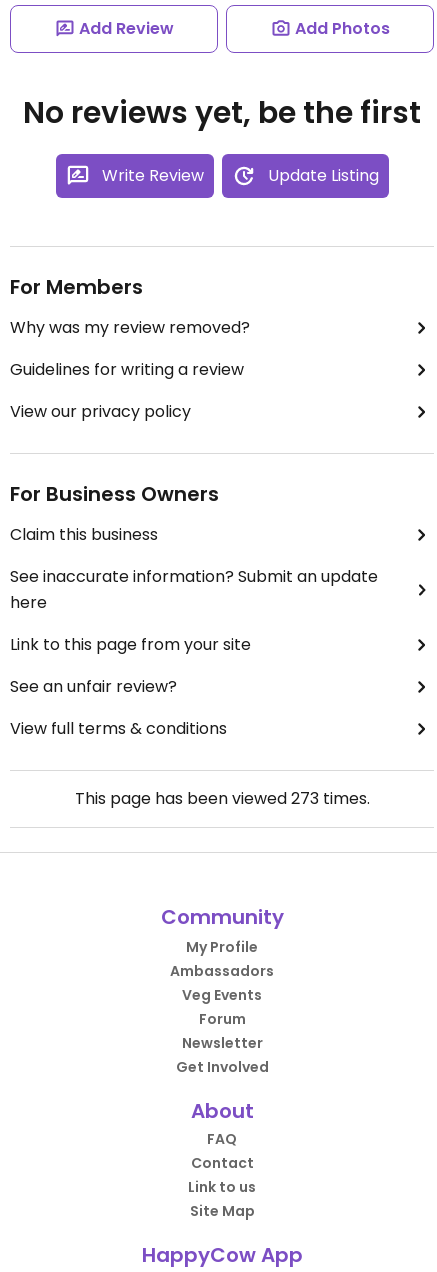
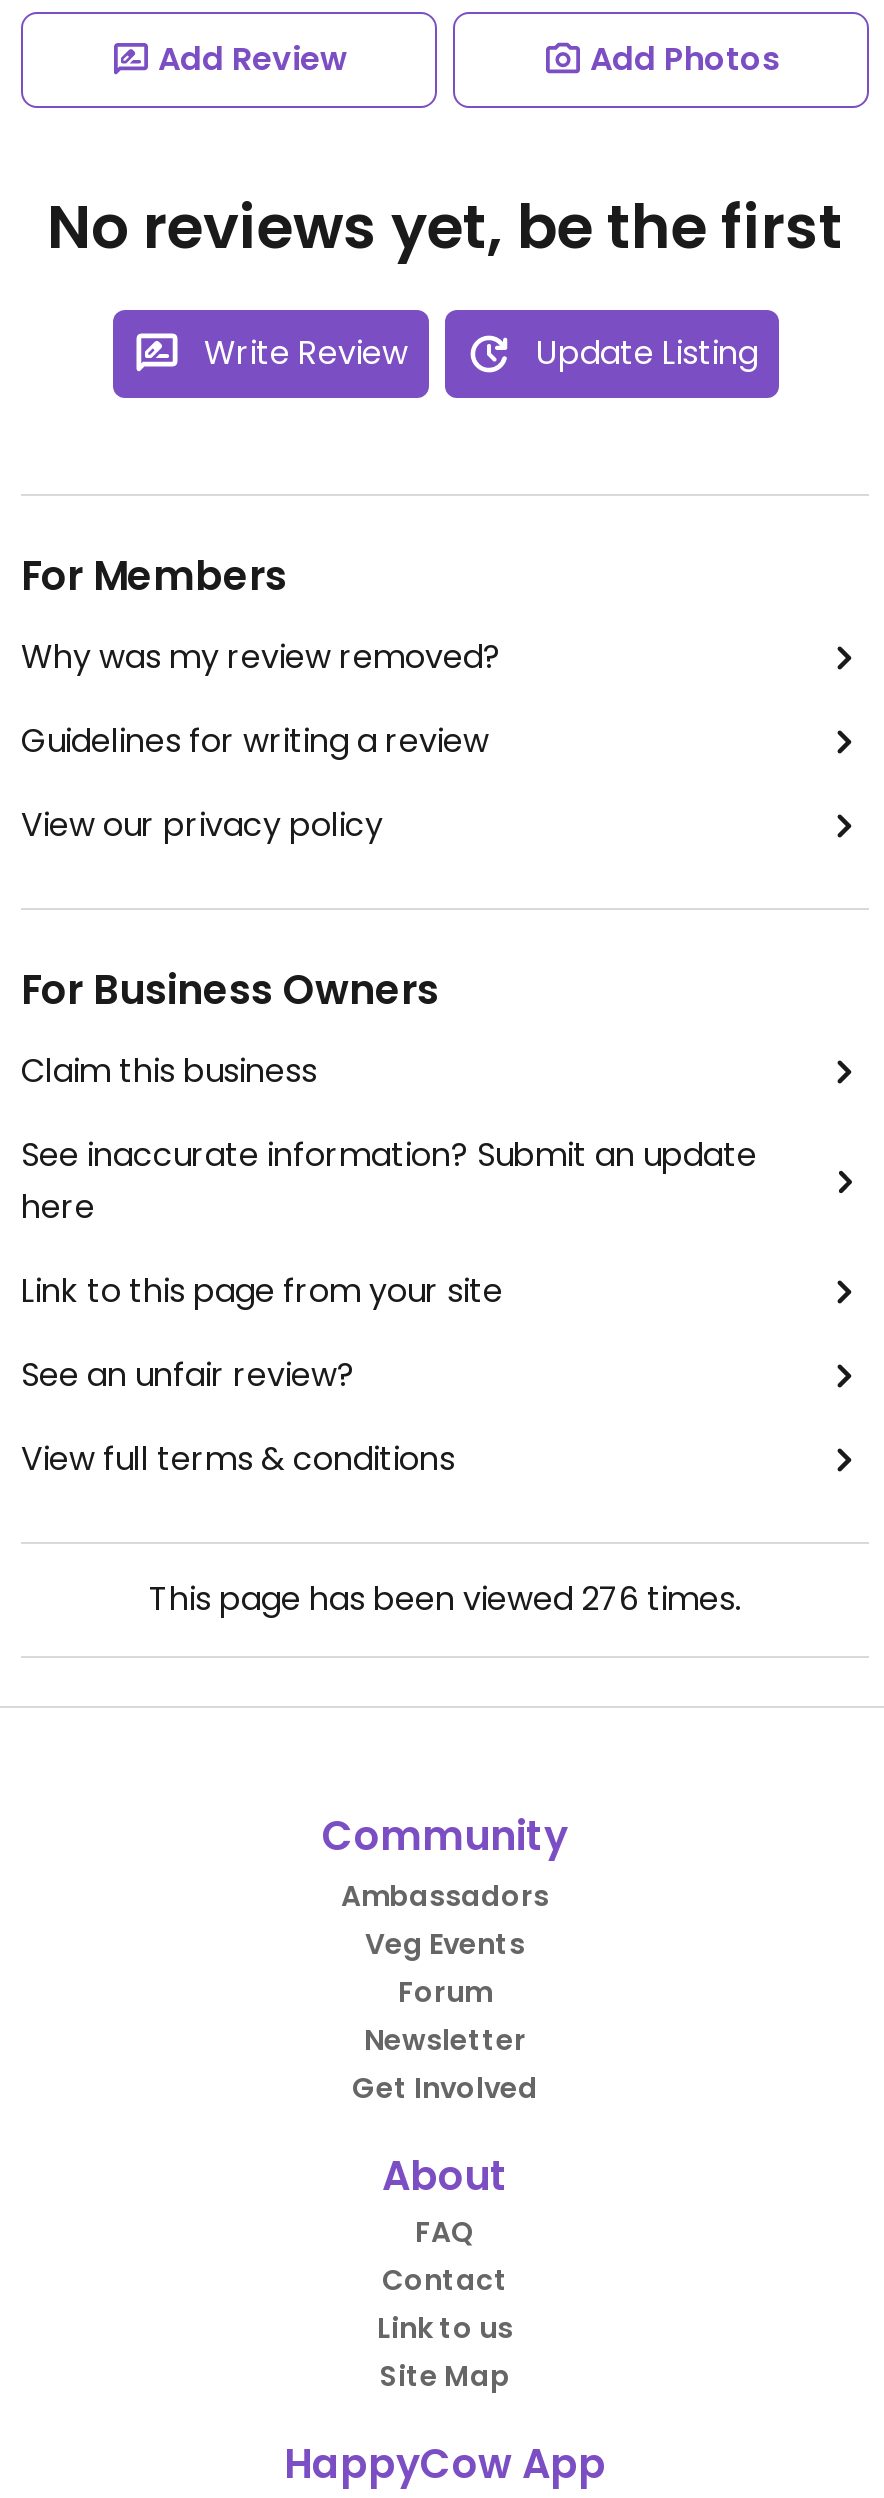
[74,787,369,810] This page has been viewed 273 times. -> [149,1576,741,1622] This page has been viewed 276 times.
[186,937,258,957] My Profile -> none

